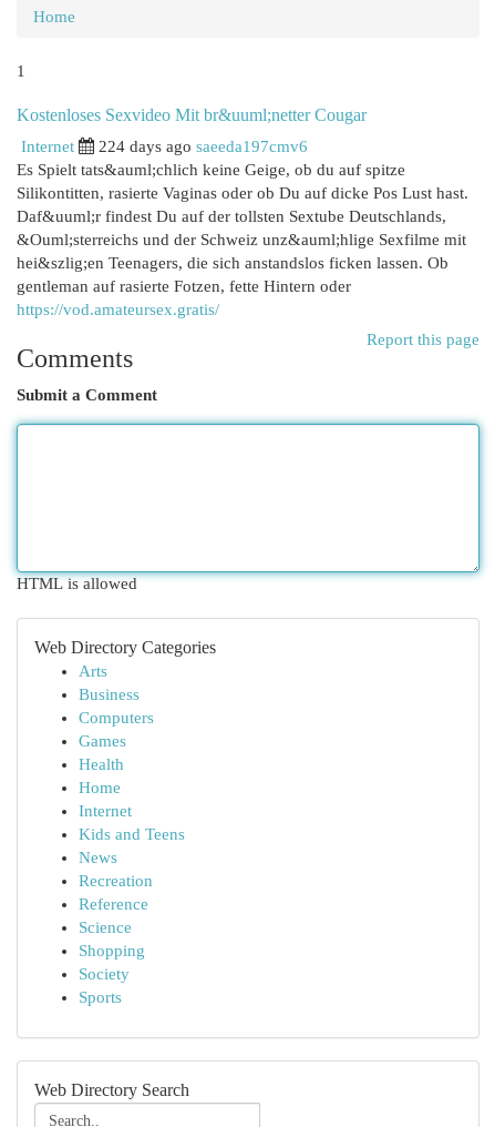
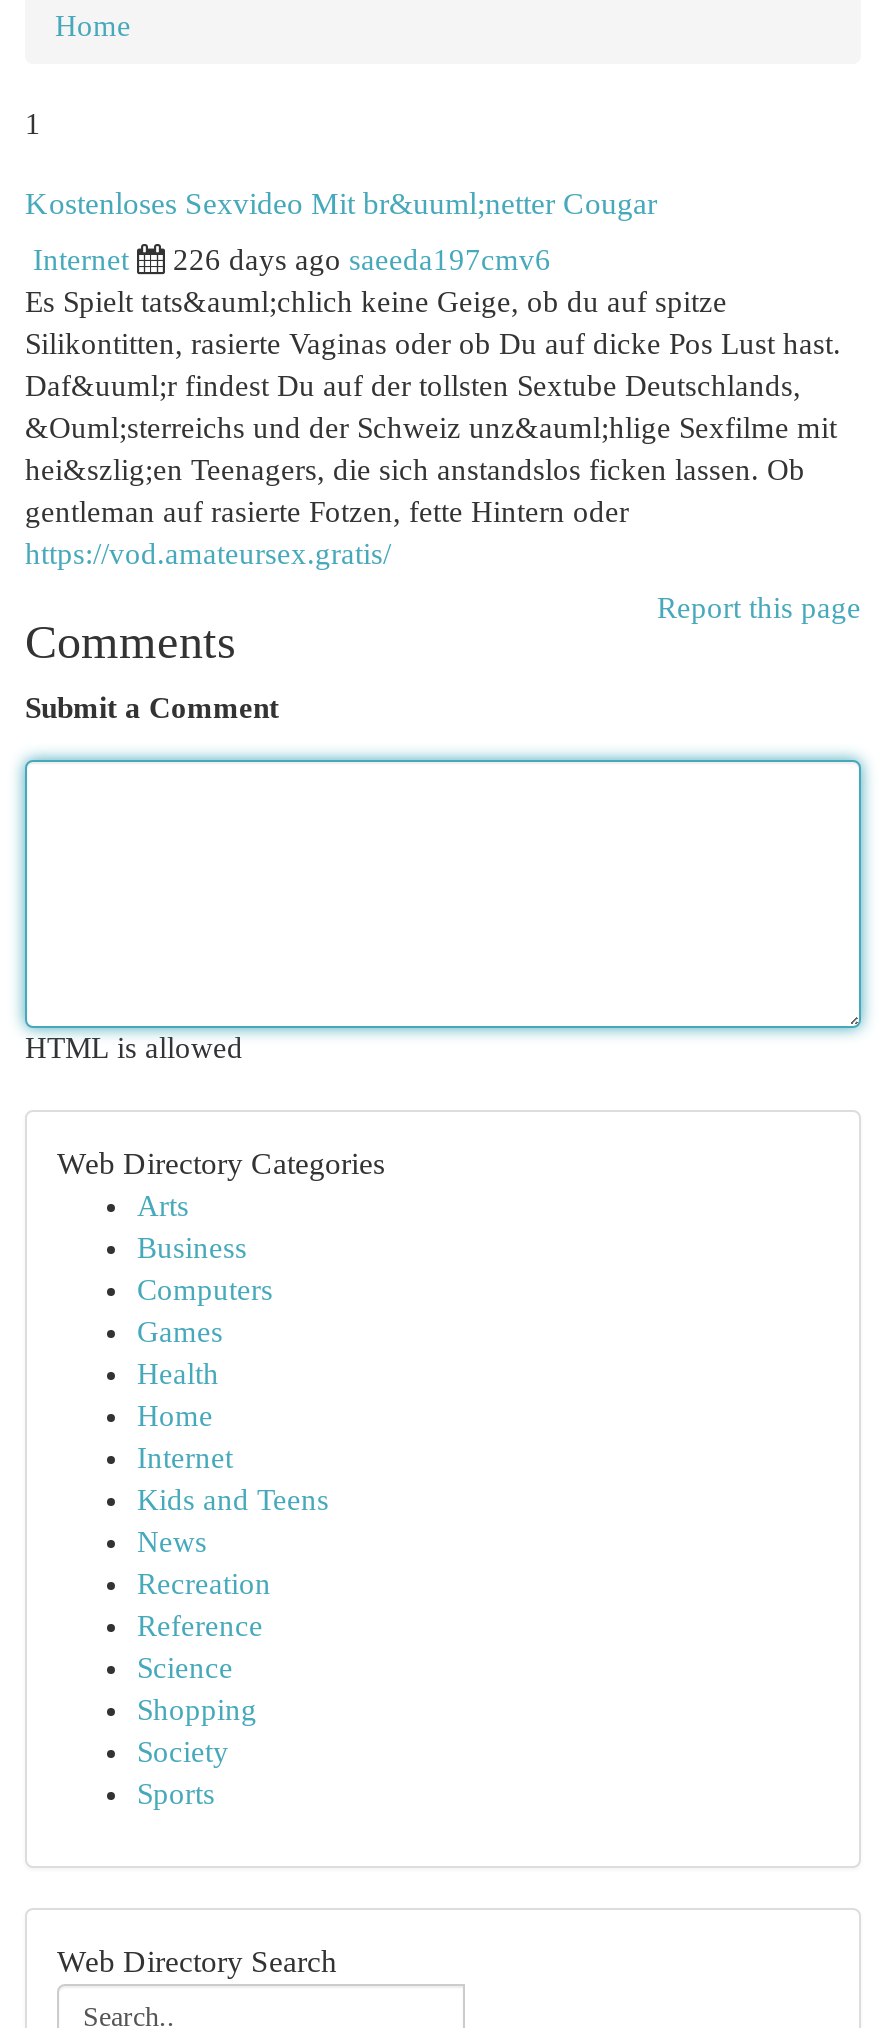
[99,138,308,155] 224 days ago saeeda197cmv6 -> [173,244,551,276] 226 days ago saeeda197cmv6

